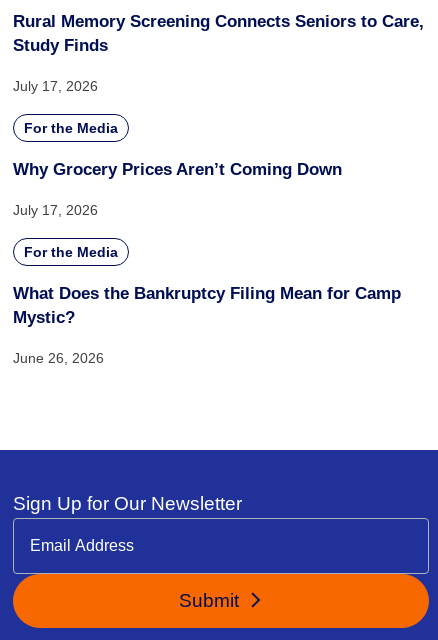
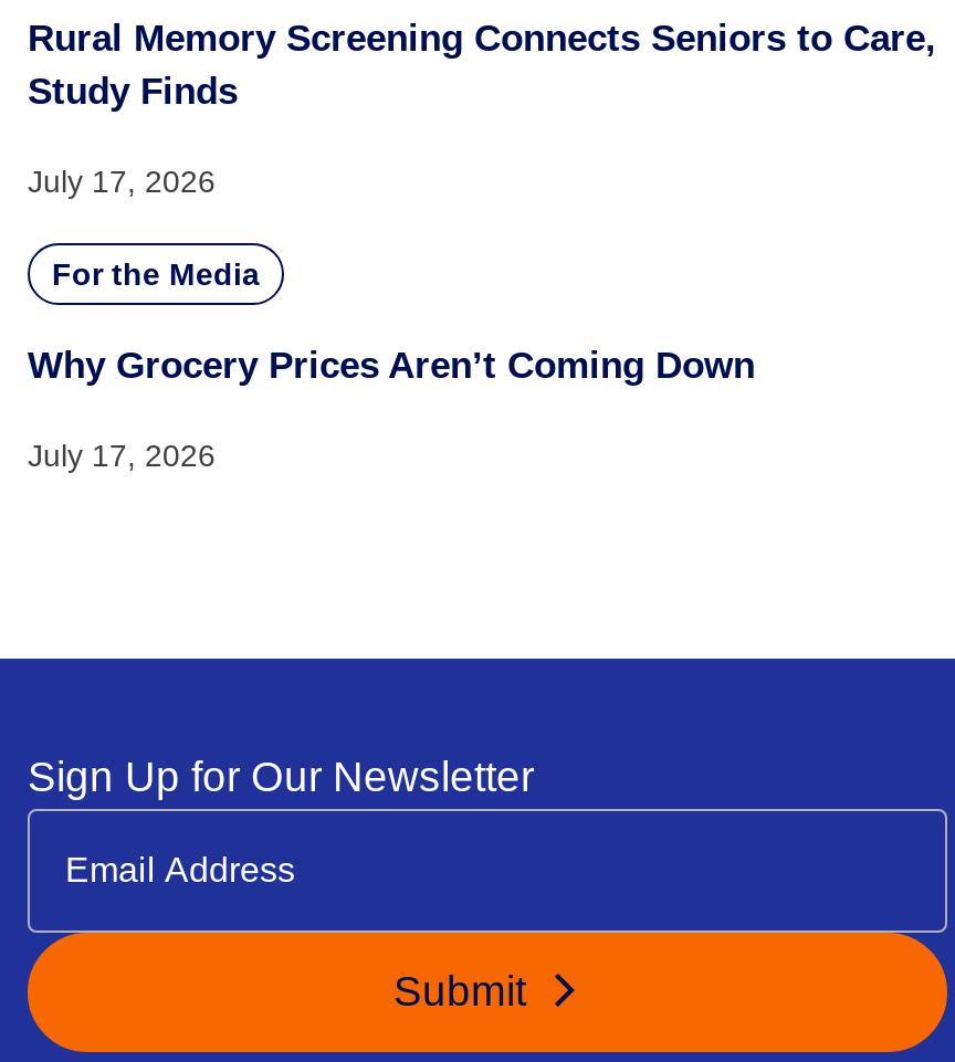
[13,244,401,366] For the Media | What Does the Bankruptcy Filing Mean for Camp | Mystic? | June 26, 2026 -> none

